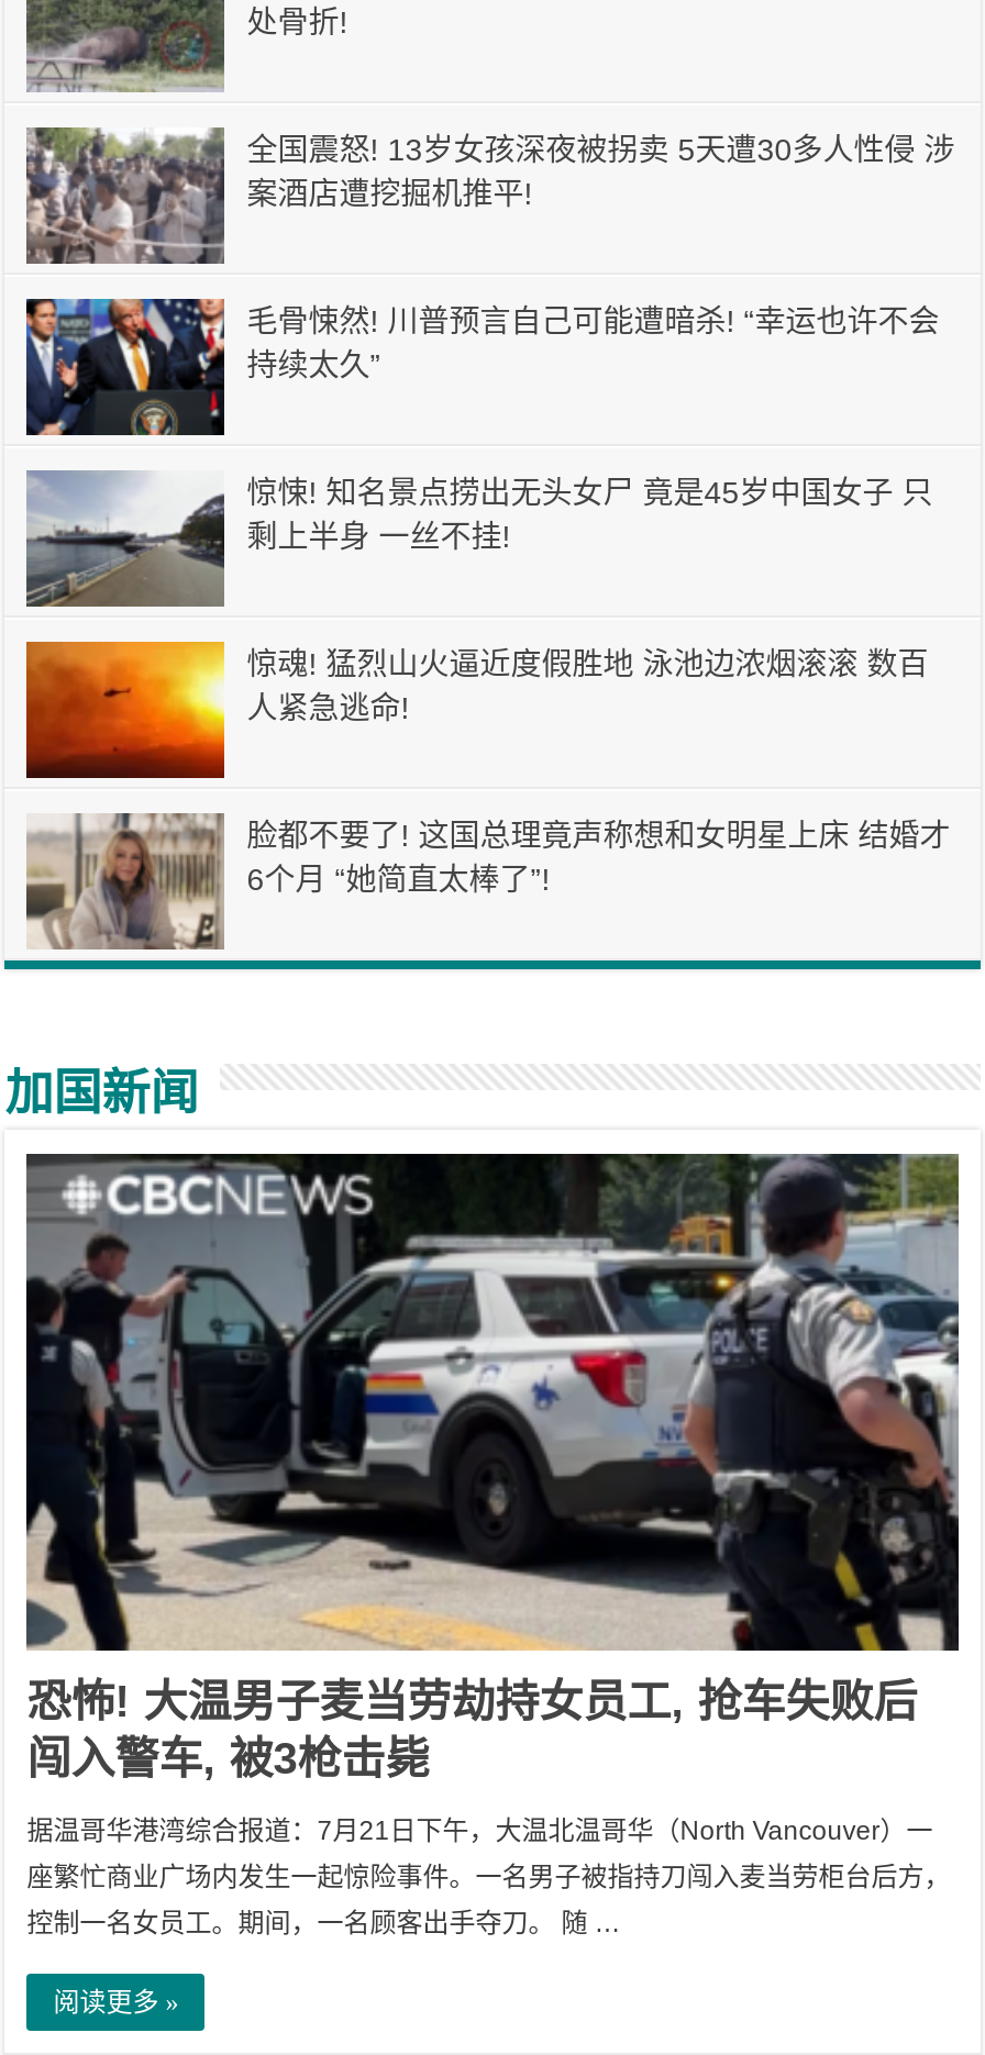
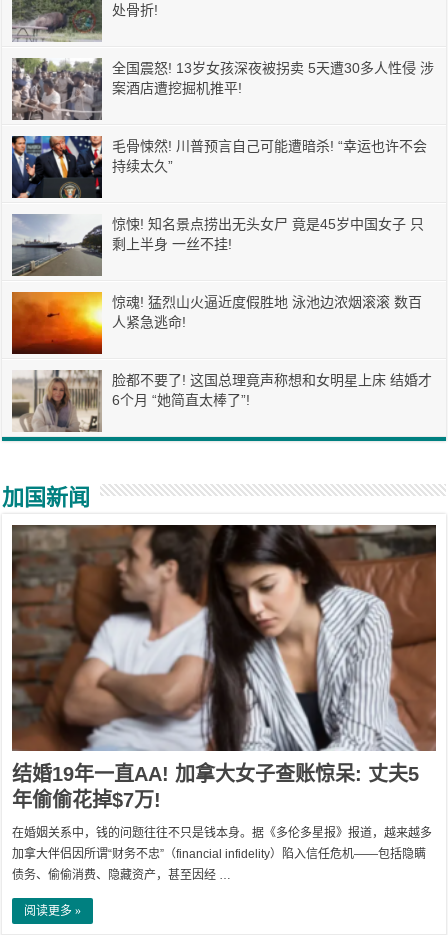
[24,1152,961,1782] [image] | 恐怖! 大温男子麦当劳劫持女员工, 抢车失败后 | 闯入警车, 被3枪击毙 -> [11,524,437,811] [image] | 结婚19年一直AA! 加拿大女子查账惊呆: 丈夫5 | 年偷偷花掉$7万!
[27,1815,933,1846] 据温哥华港湾综合报道：7月21日下午，大温北温哥华（North Vancouver）一 -> [12,826,432,840] 在婚姻关系中，钱的问题往往不只是钱本身。据《多伦多星报》报道，越来越多
[27,1861,950,1892] 座繁忙商业广场内发生一起惊险事件。一名男子被指持刀闯入麦当劳柜台后方， -> [12,847,426,861] 加拿大伴侣因所谓“财务不忠”（financial infidelity）陷入信任危机——包括隐瞒
[27,1907,620,1938] 控制一名女员工。期间，一名顾客出手夺刀。 随 … -> [12,868,231,882] 债务、偷偷消费、隐藏资产，甚至因经 …

